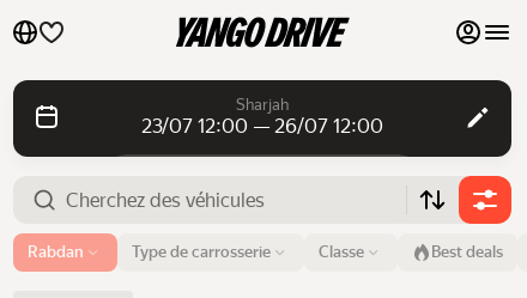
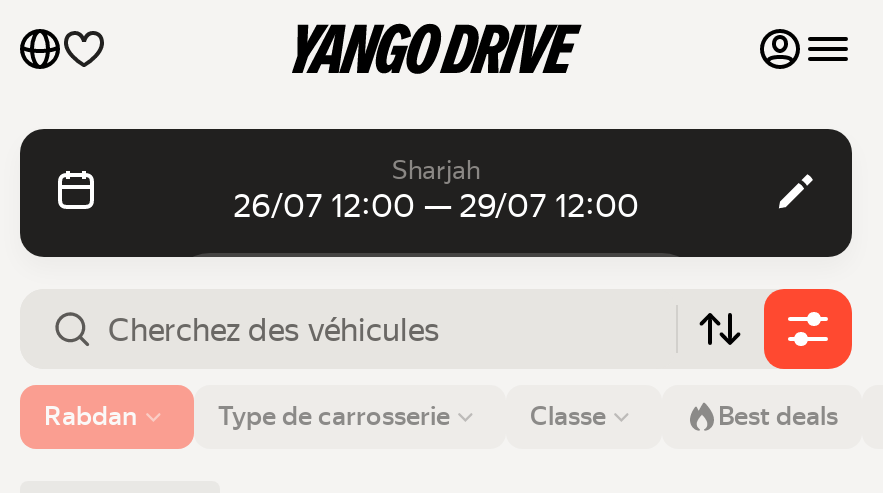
[141,115,383,138] 23/07 12:00 — 26/07 12:00 -> [233,187,639,225] 26/07 12:00 — 29/07 12:00

